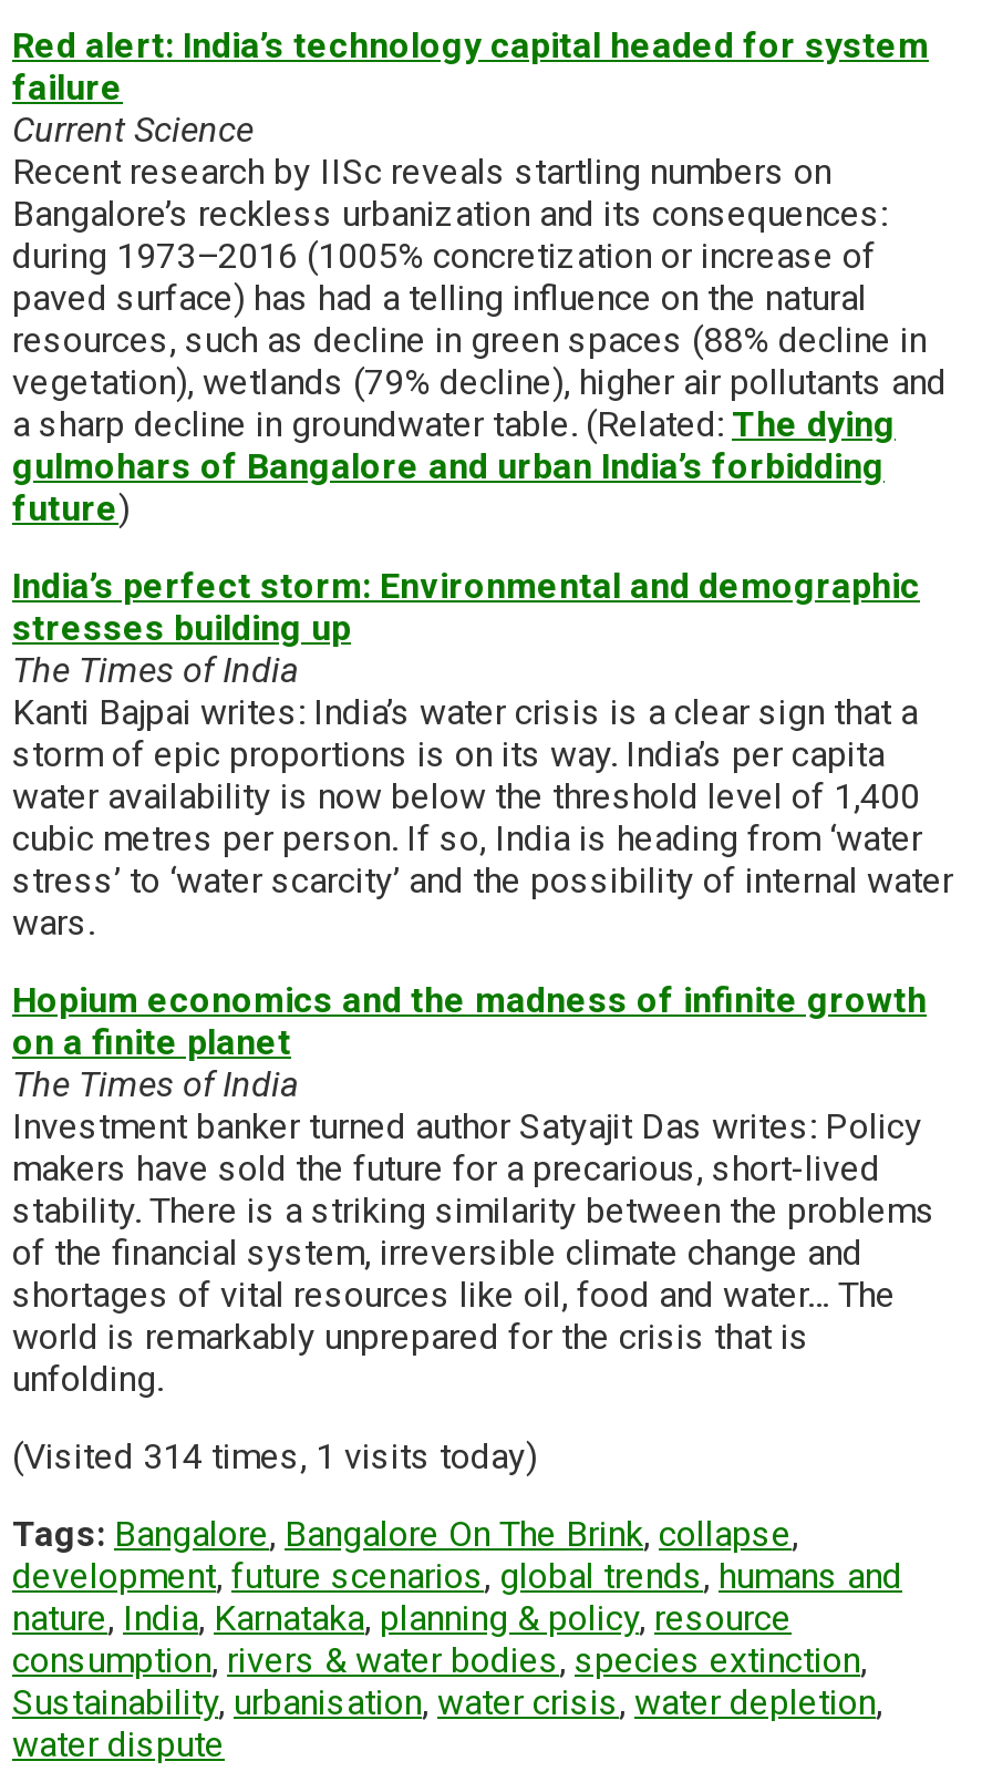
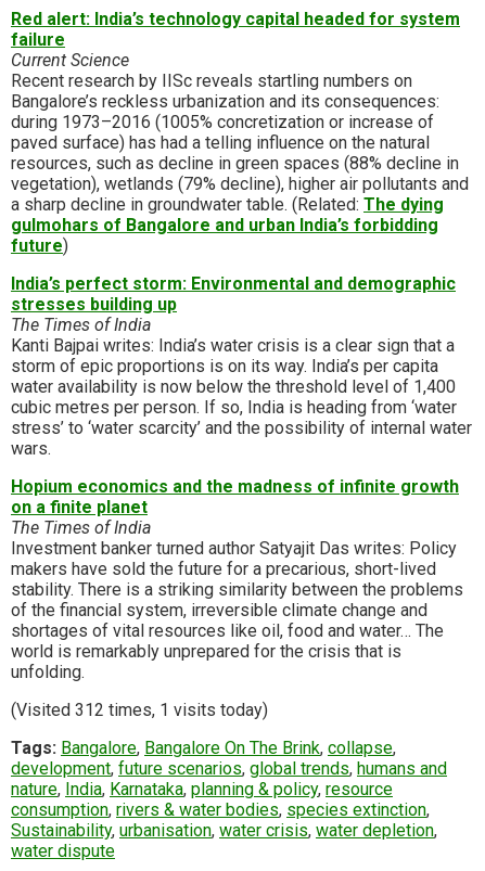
[12,1436,537,1478] (Visited 314 times, 1 visits today) -> [11,700,268,721] (Visited 312 times, 1 visits today)

